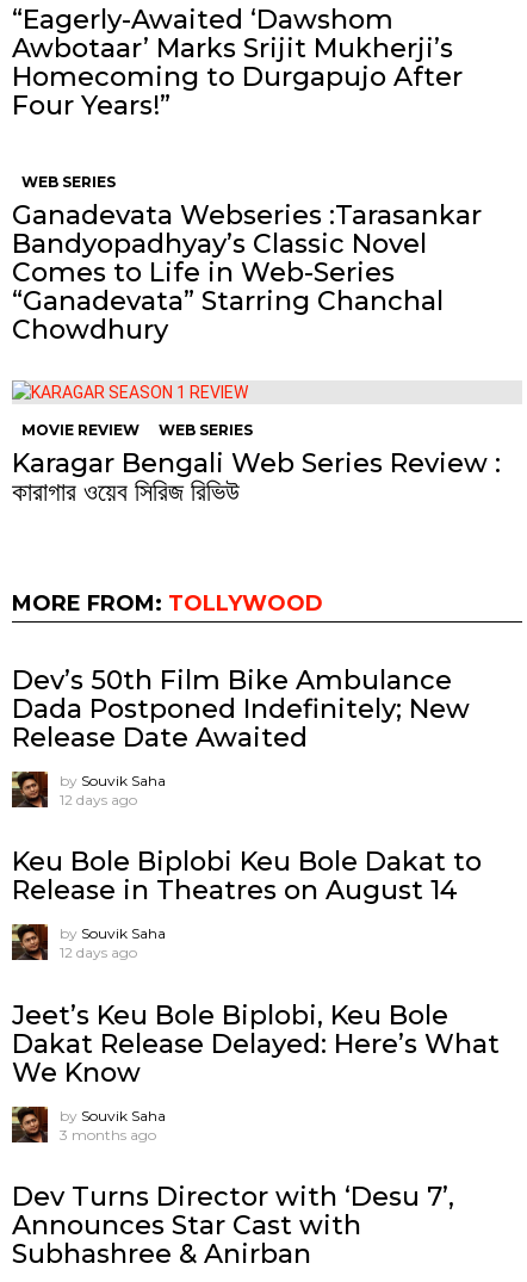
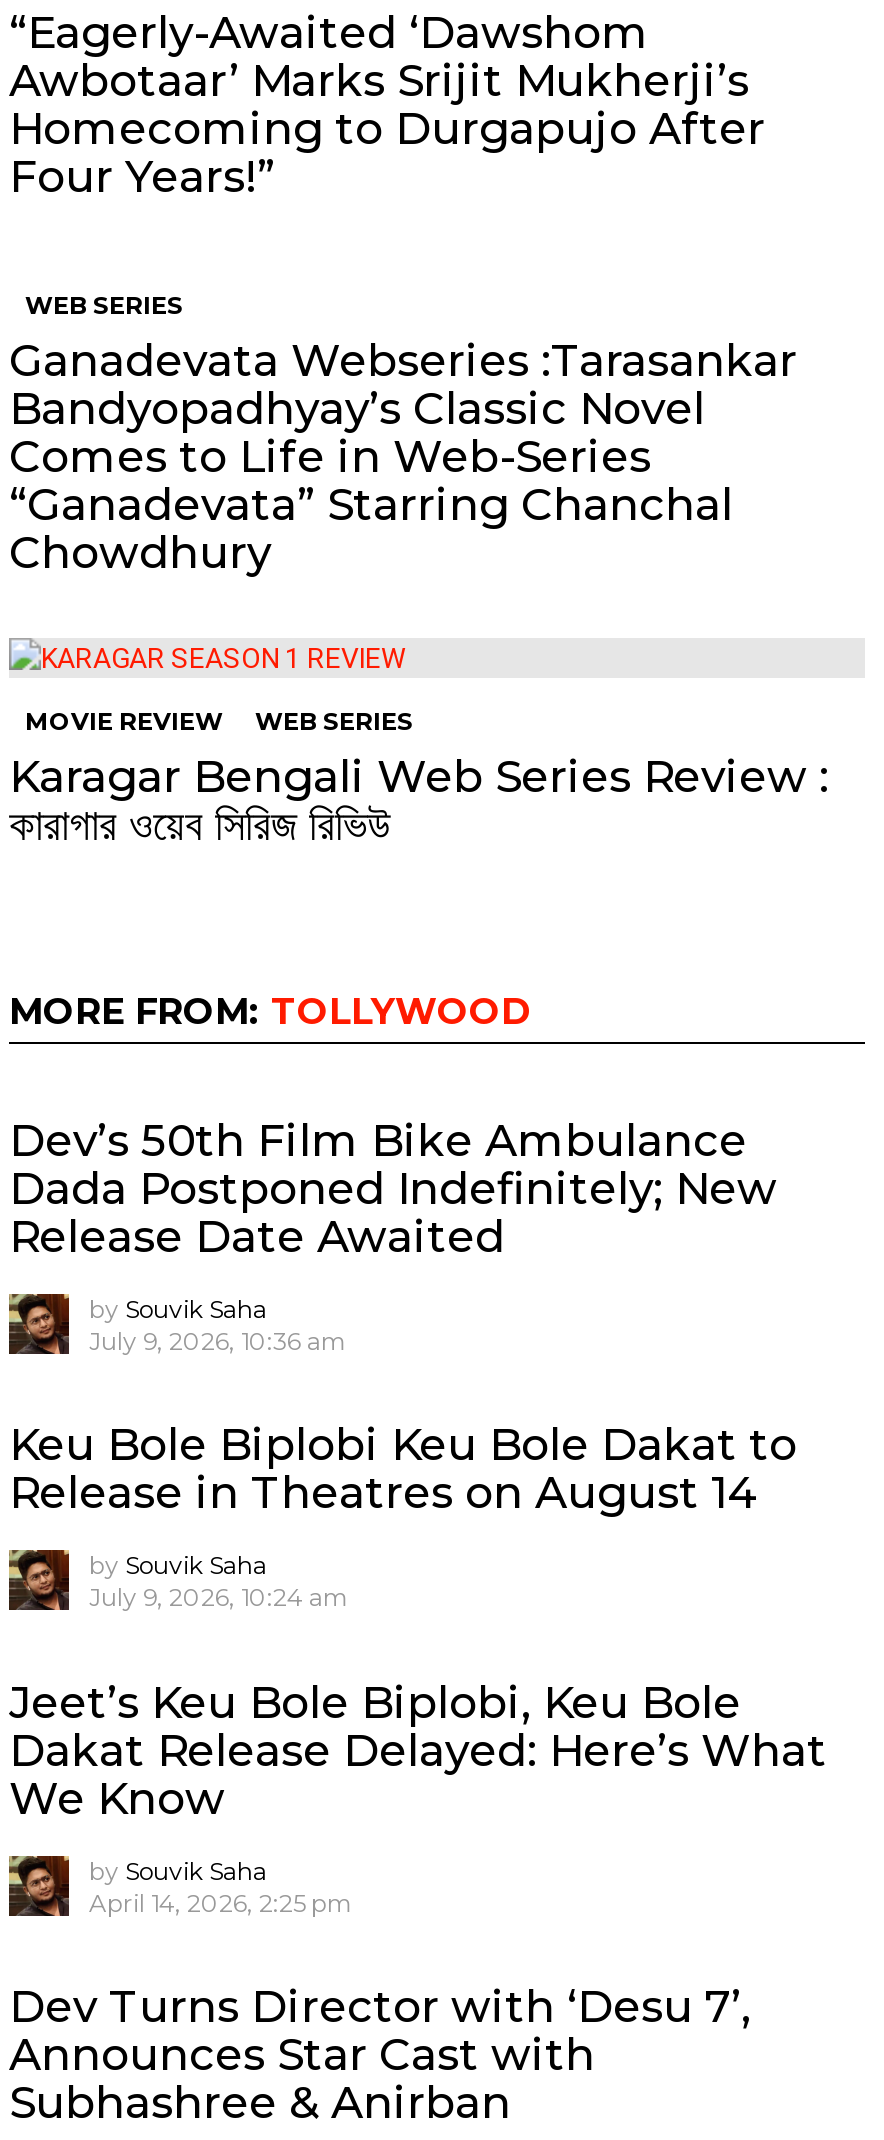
[60,791,137,808] 12 days ago -> [89,1326,347,1356] July 9, 2026, 10:36 am
[60,944,137,962] 12 days ago -> [89,1583,349,1613] July 9, 2026, 10:24 am
[60,1126,156,1144] 3 months ago -> [89,1888,353,1918] April 14, 2026, 2:25 pm

